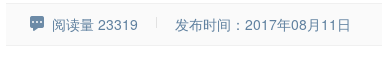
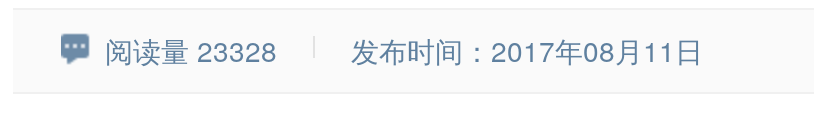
[52,14,351,34] 阅读量 23319 发布时间：2017年08月11日 -> [105,30,703,70] 阅读量 23328 发布时间：2017年08月11日

